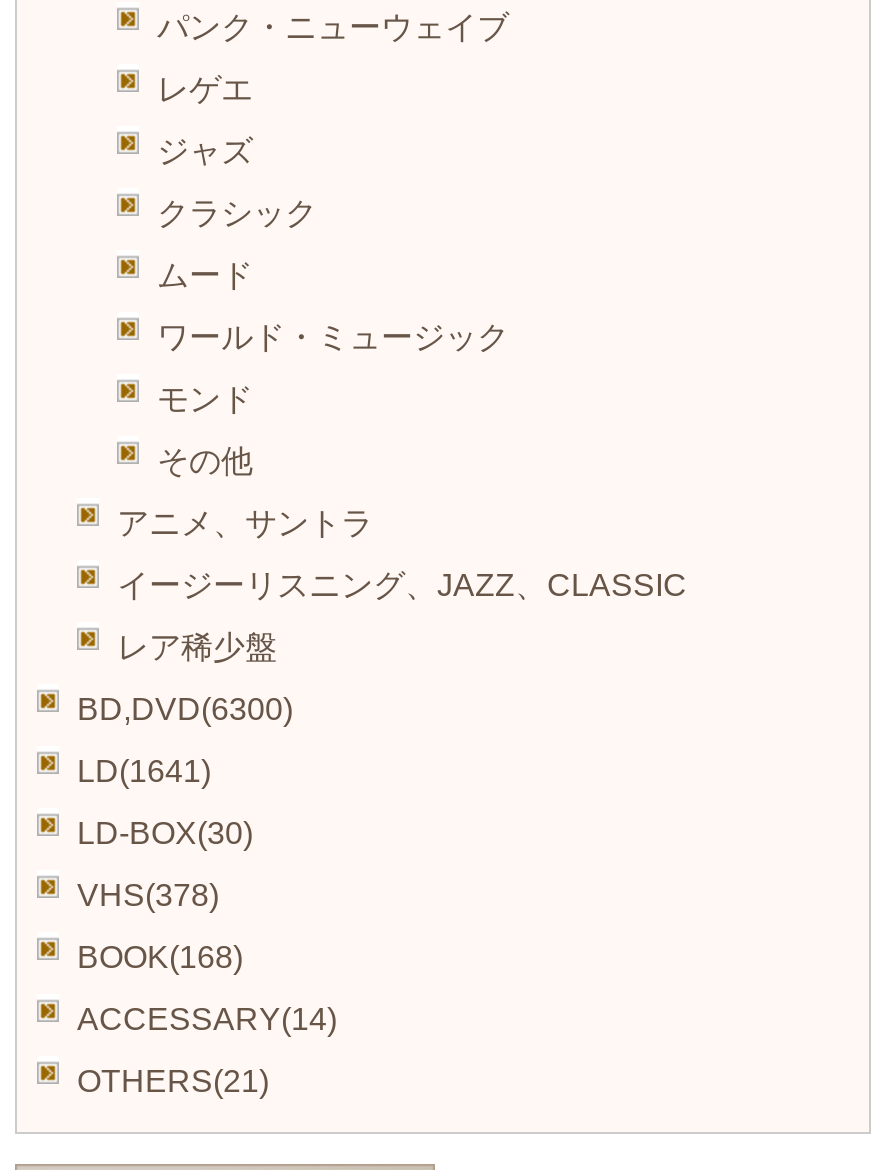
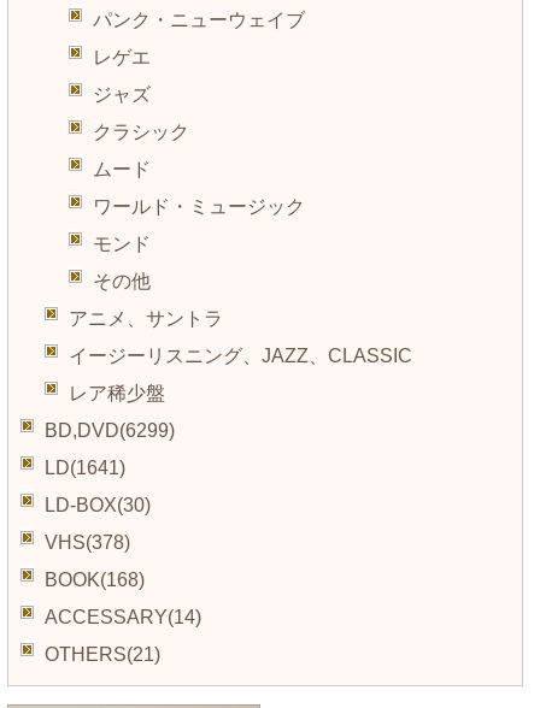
[77,691,293,725] BD,DVD(6300) -> [45,420,175,440] BD,DVD(6299)

